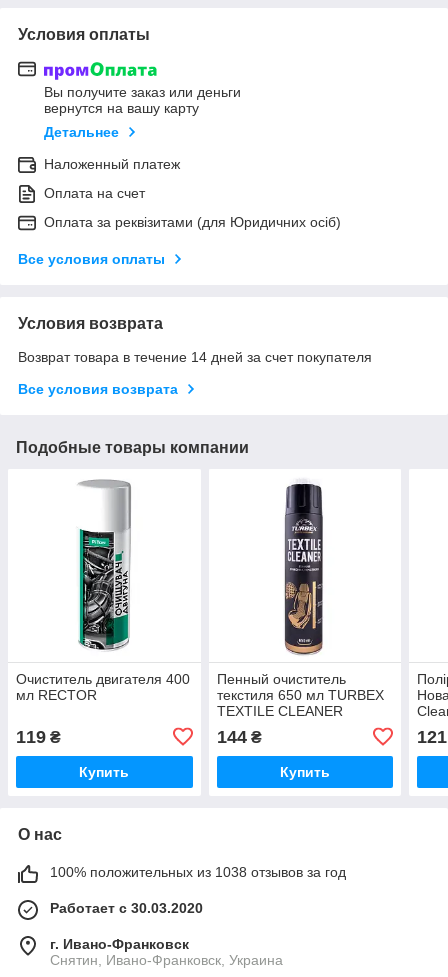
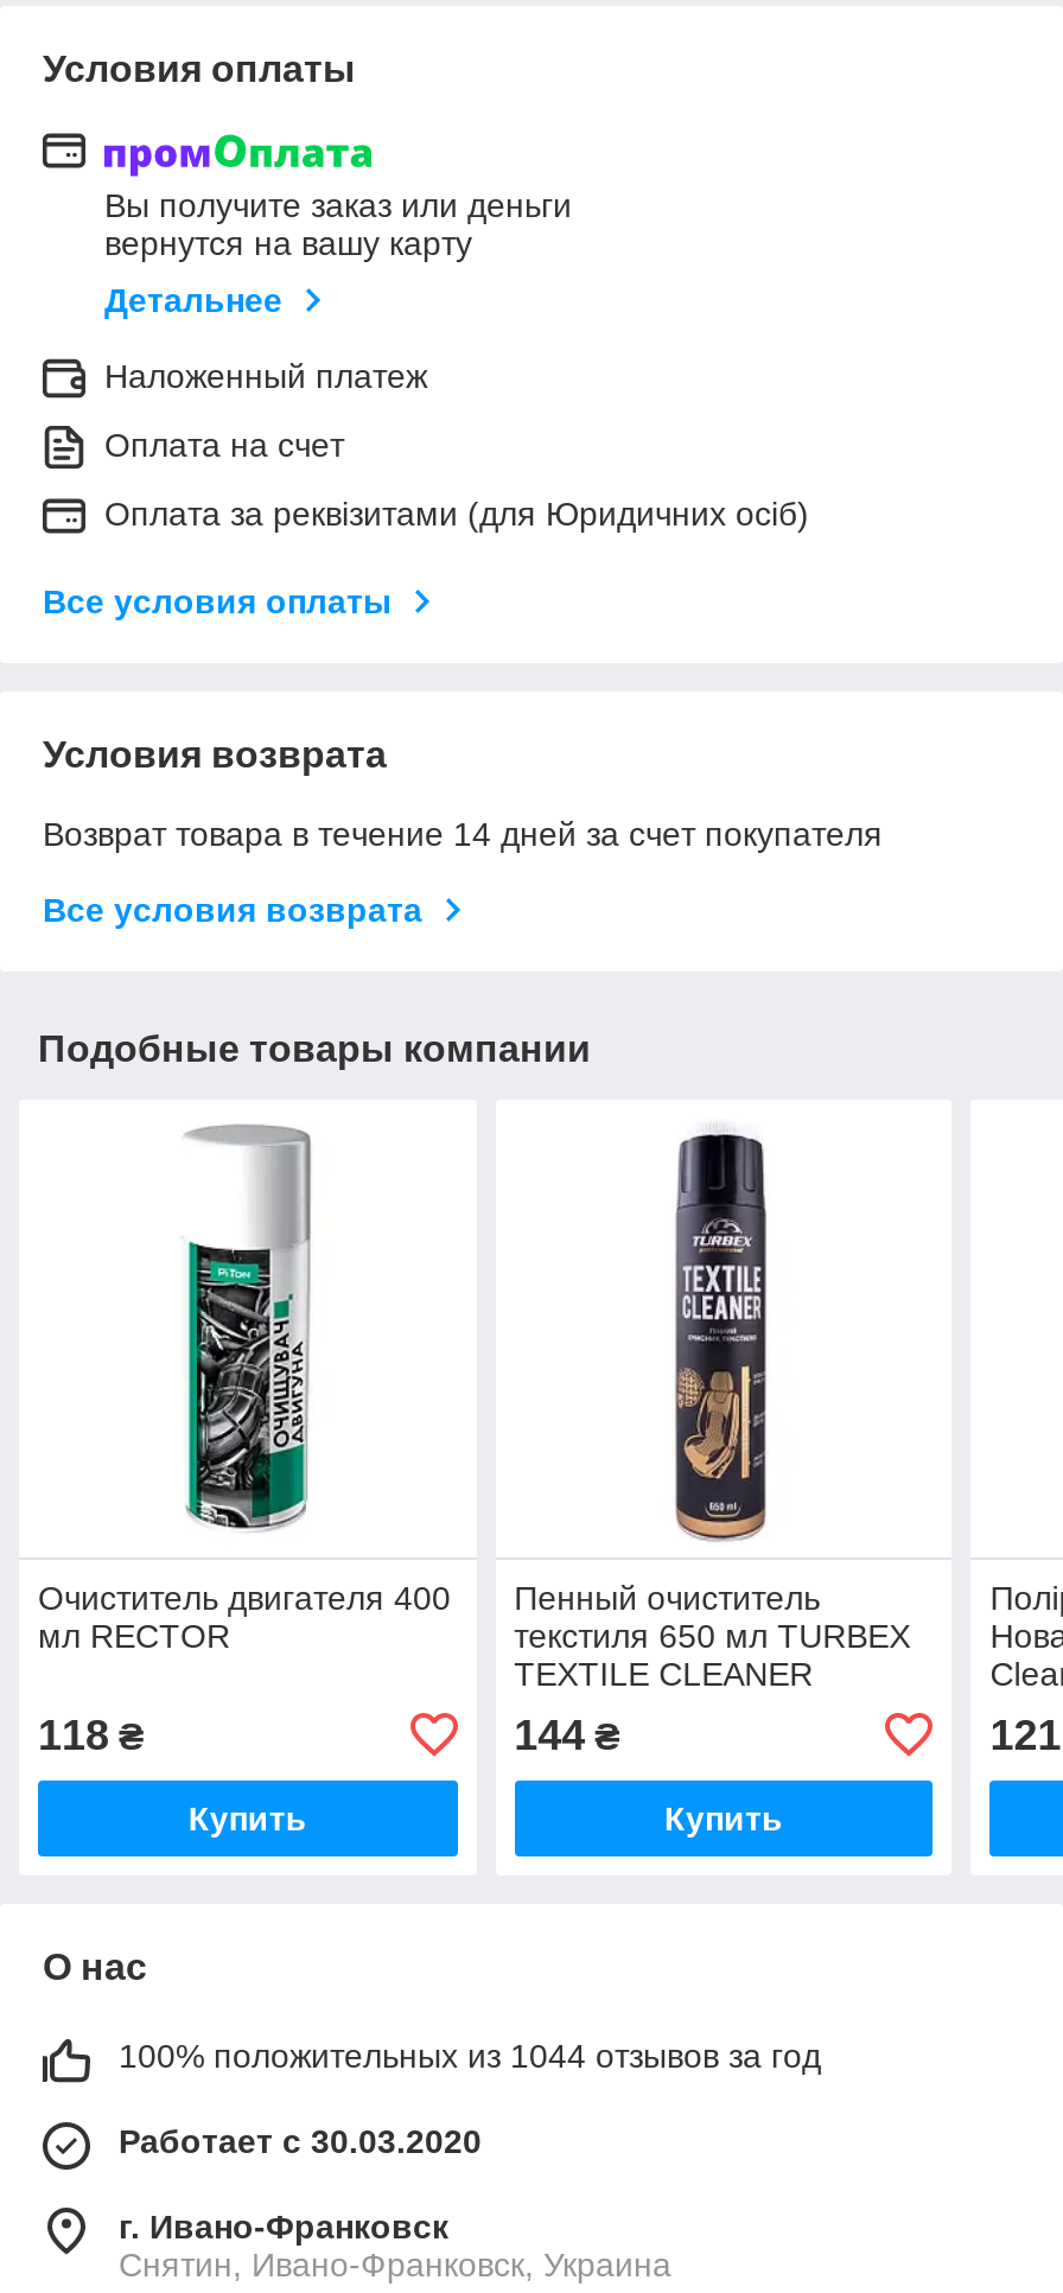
[16,727,61,747] 119 ₴ -> [38,1711,145,1759] 118 ₴
[50,864,346,880] 100% положительных из 1038 отзывов за год -> [119,2036,821,2074] 100% положительных из 1044 отзывов за год

